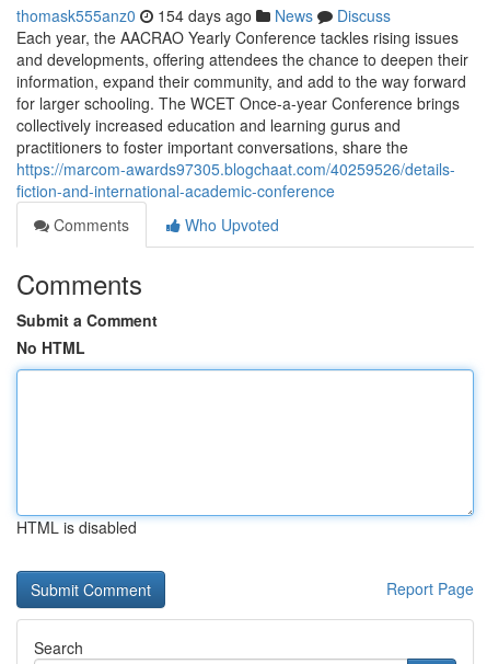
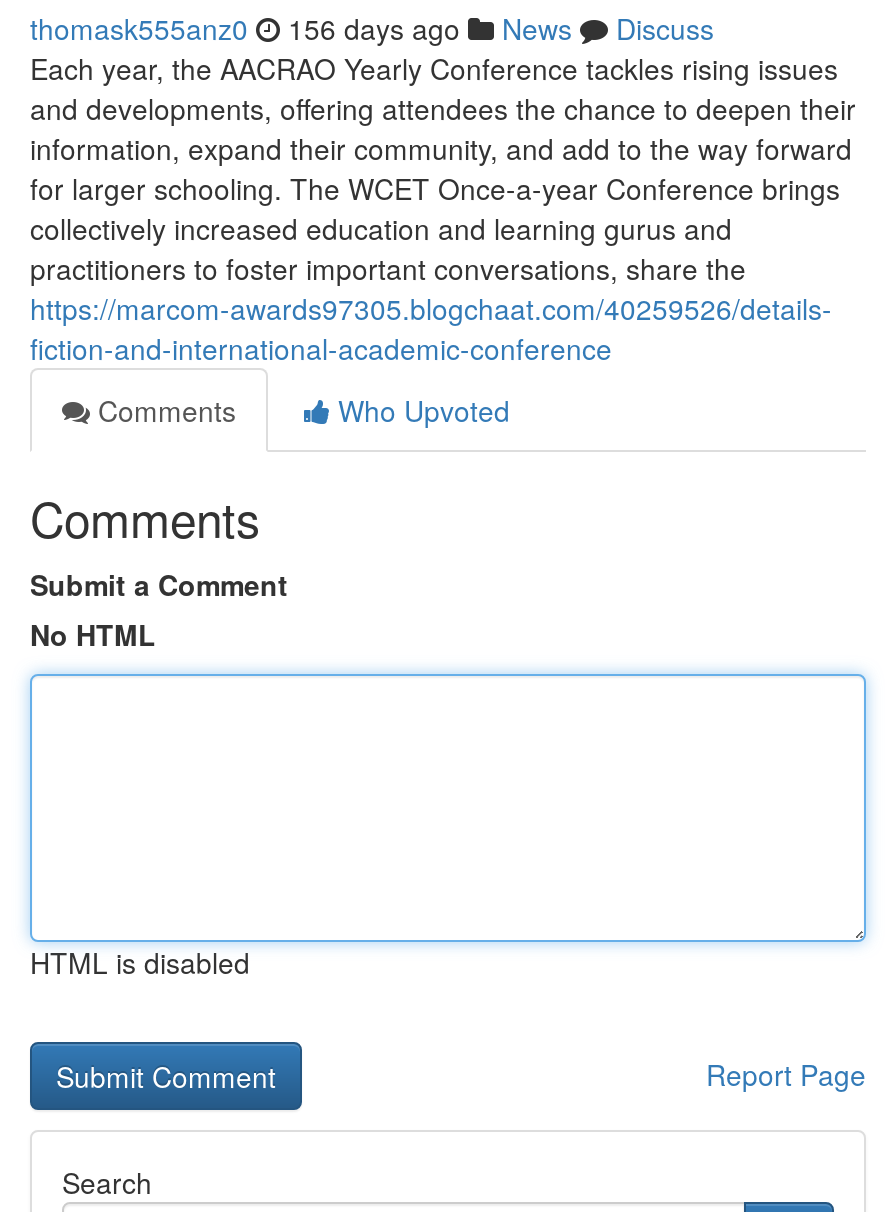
[16,4,391,26] thomask555anz0 154 days ago News Discuss -> [30,8,714,48] thomask555anz0 156 days ago News Discuss

